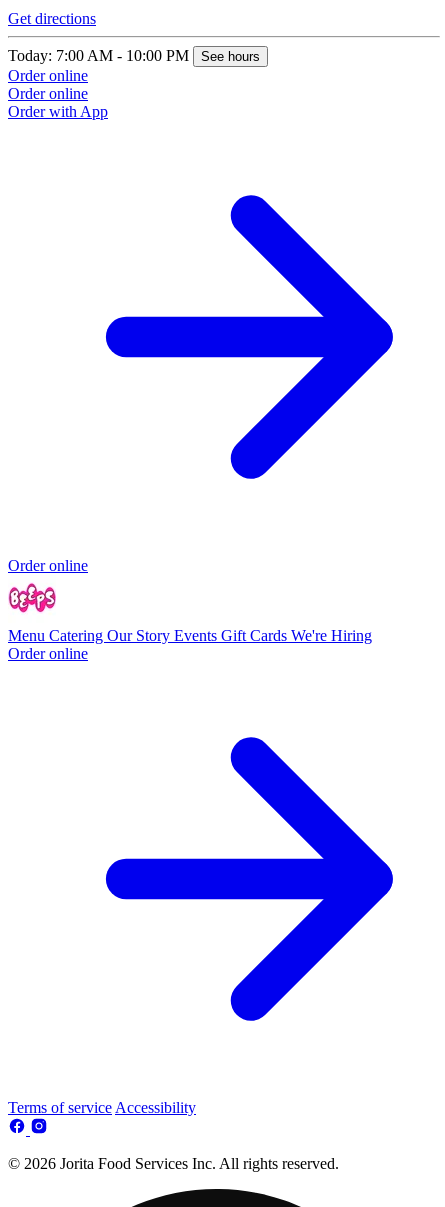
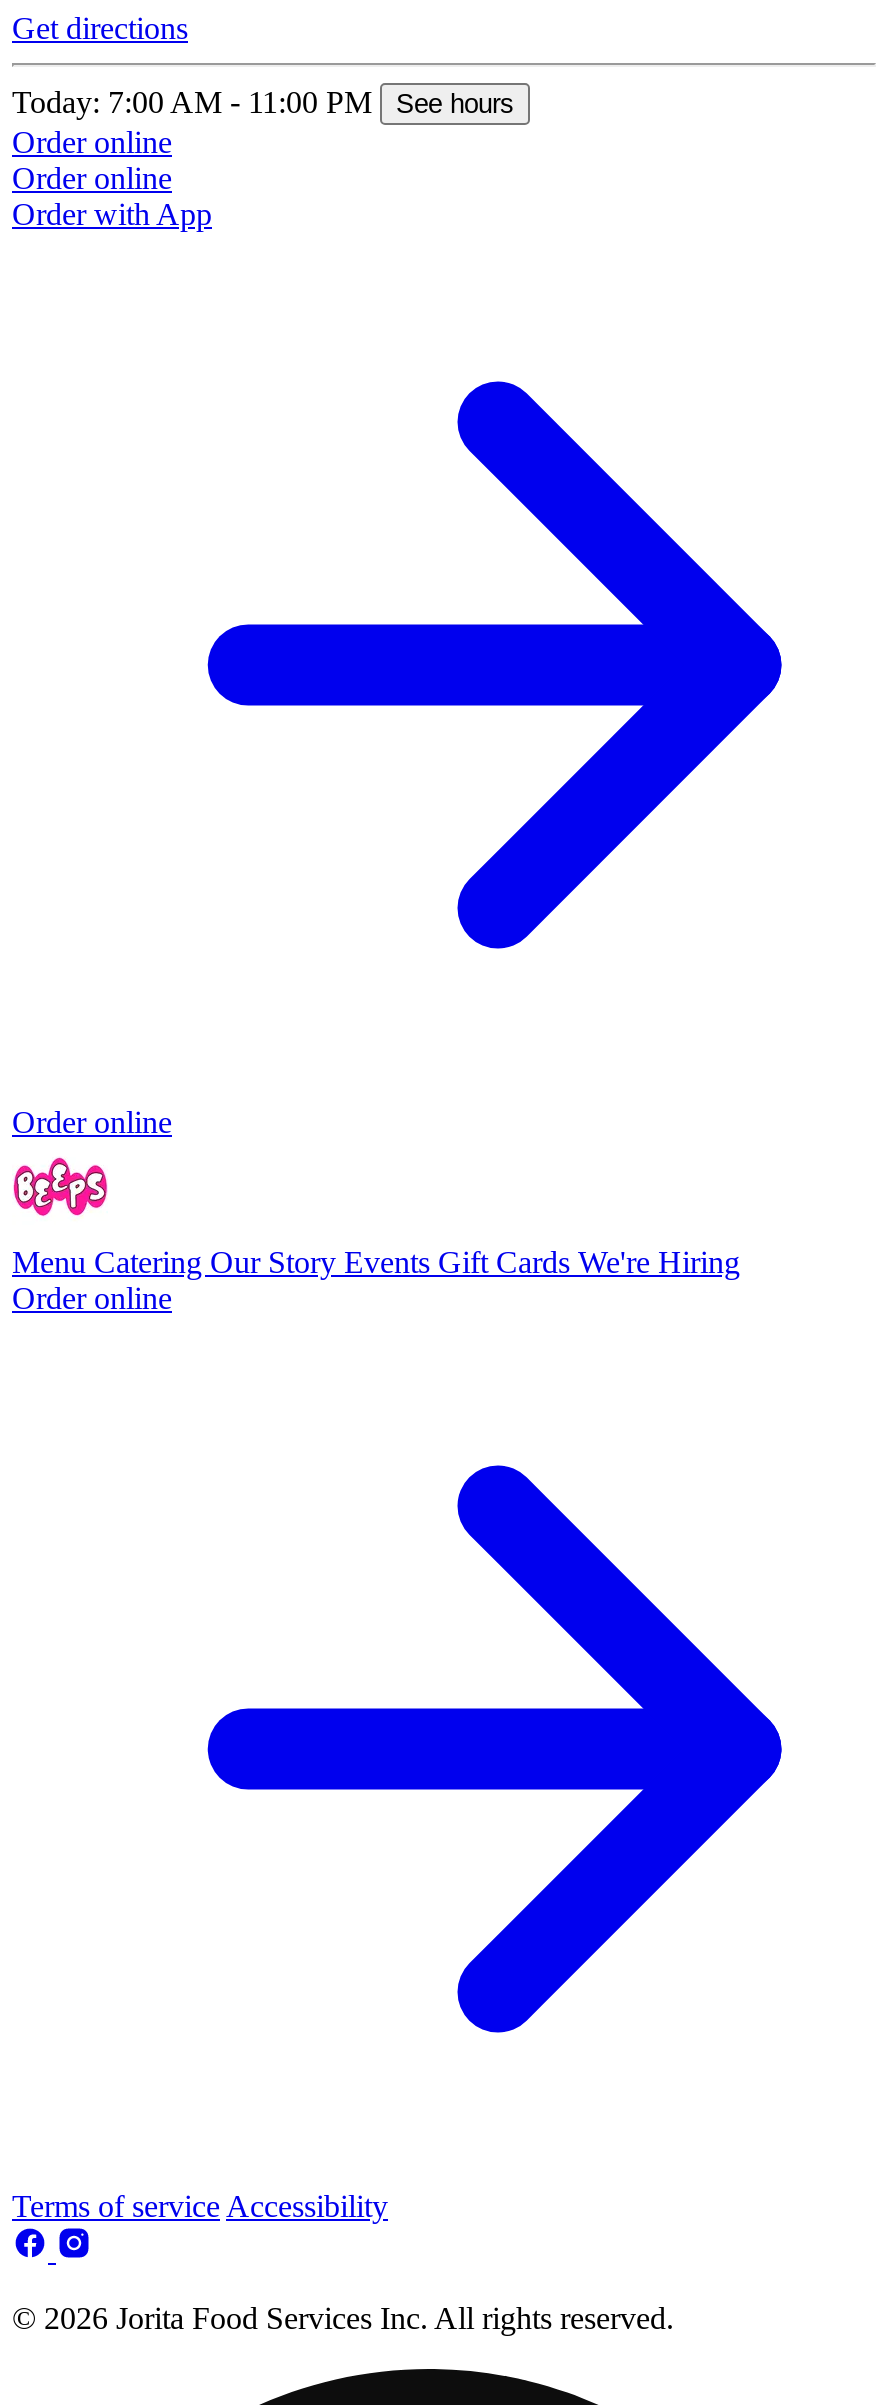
[8,47,260,64] Today: 7:00 AM - 10:00 PM See hours -> [12,85,514,119] Today: 7:00 AM - 11:00 PM See hours

